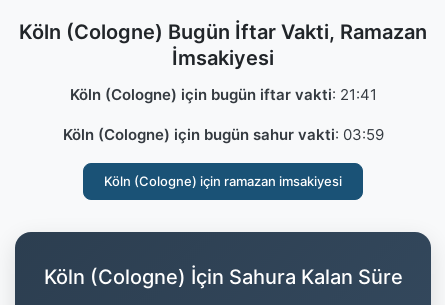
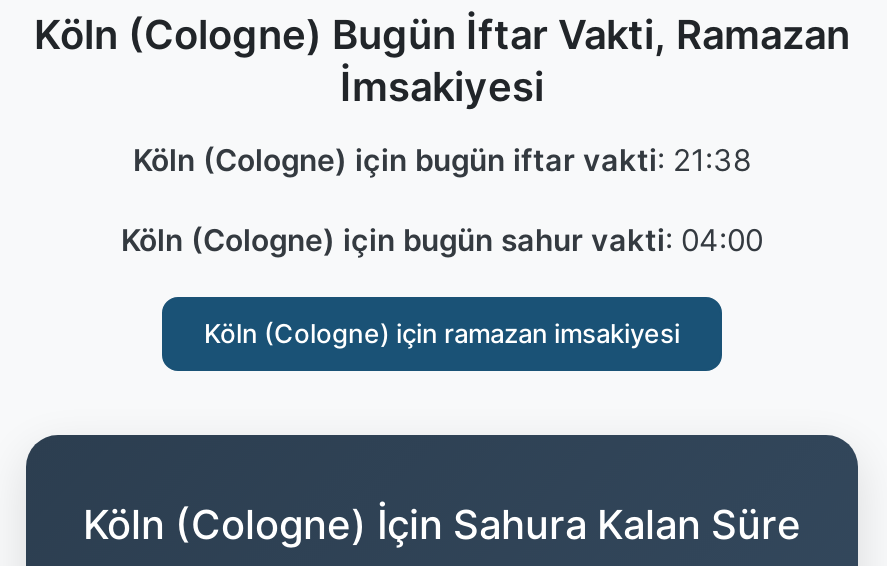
[69,85,376,104] Köln (Cologne) için bugün iftar vakti: 21:41 -> [133,141,751,179] Köln (Cologne) için bugün iftar vakti: 21:38
[62,125,383,144] Köln (Cologne) için bugün sahur vakti: 03:59 -> [121,221,763,259] Köln (Cologne) için bugün sahur vakti: 04:00

